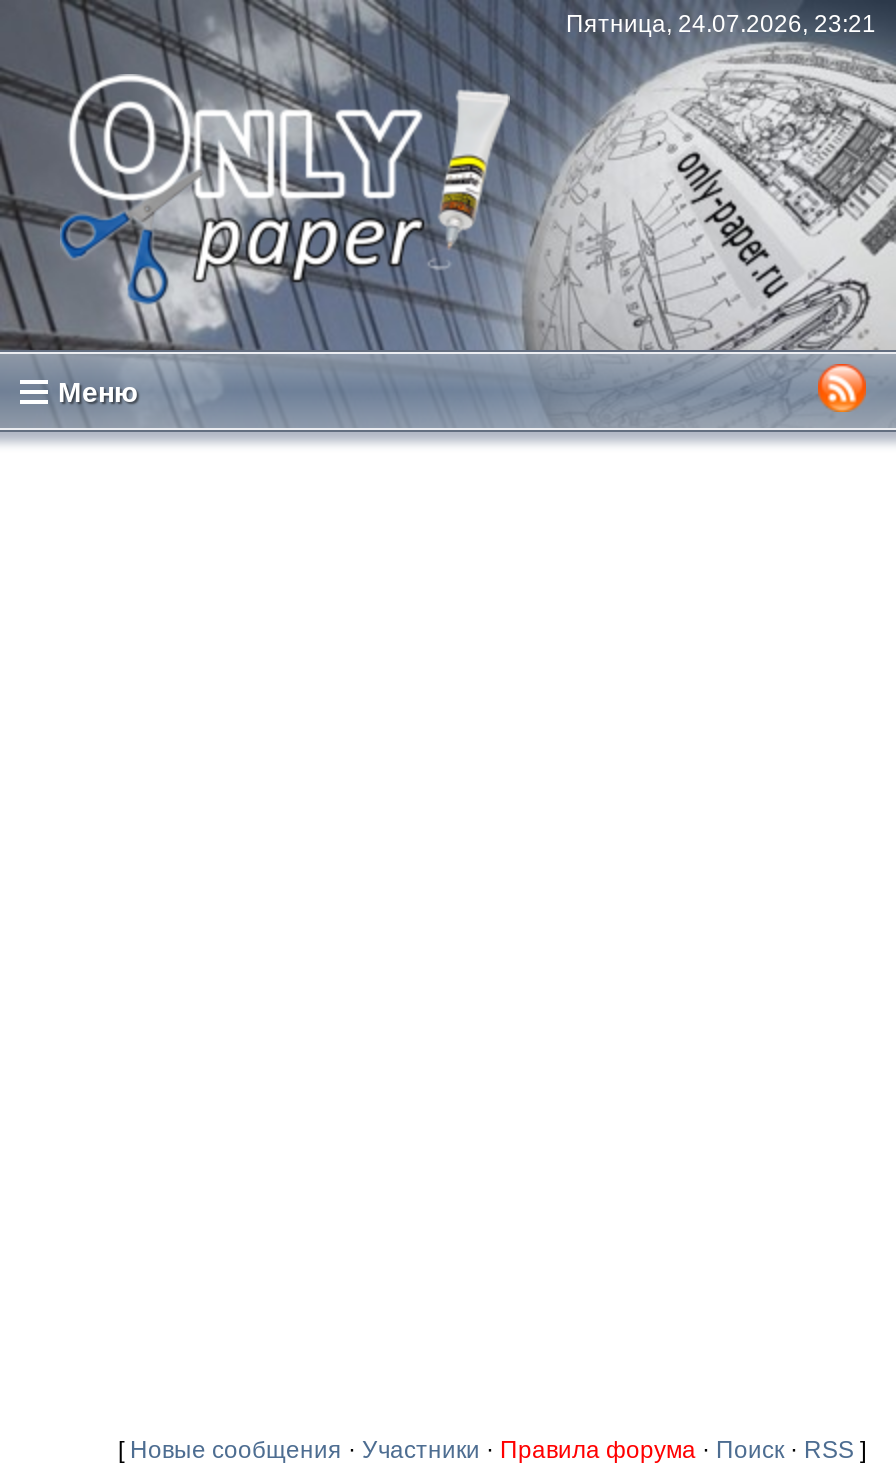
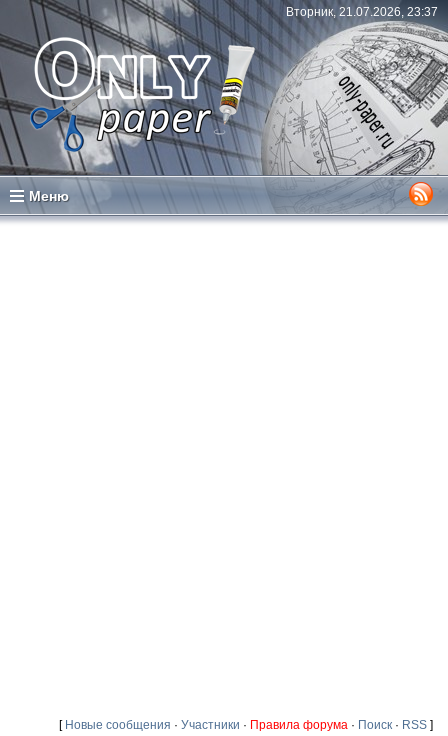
[566,10,876,38] Пятница, 24.07.2026, 23:21 -> [286,5,438,19] Вторник, 21.07.2026, 23:37

